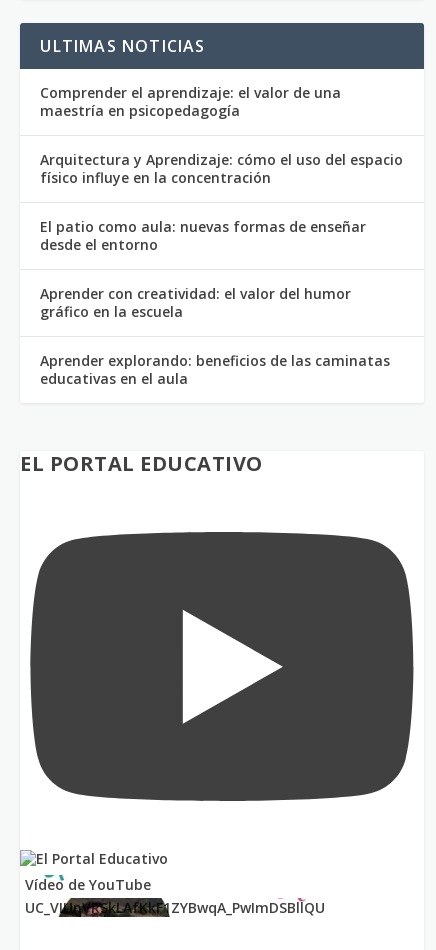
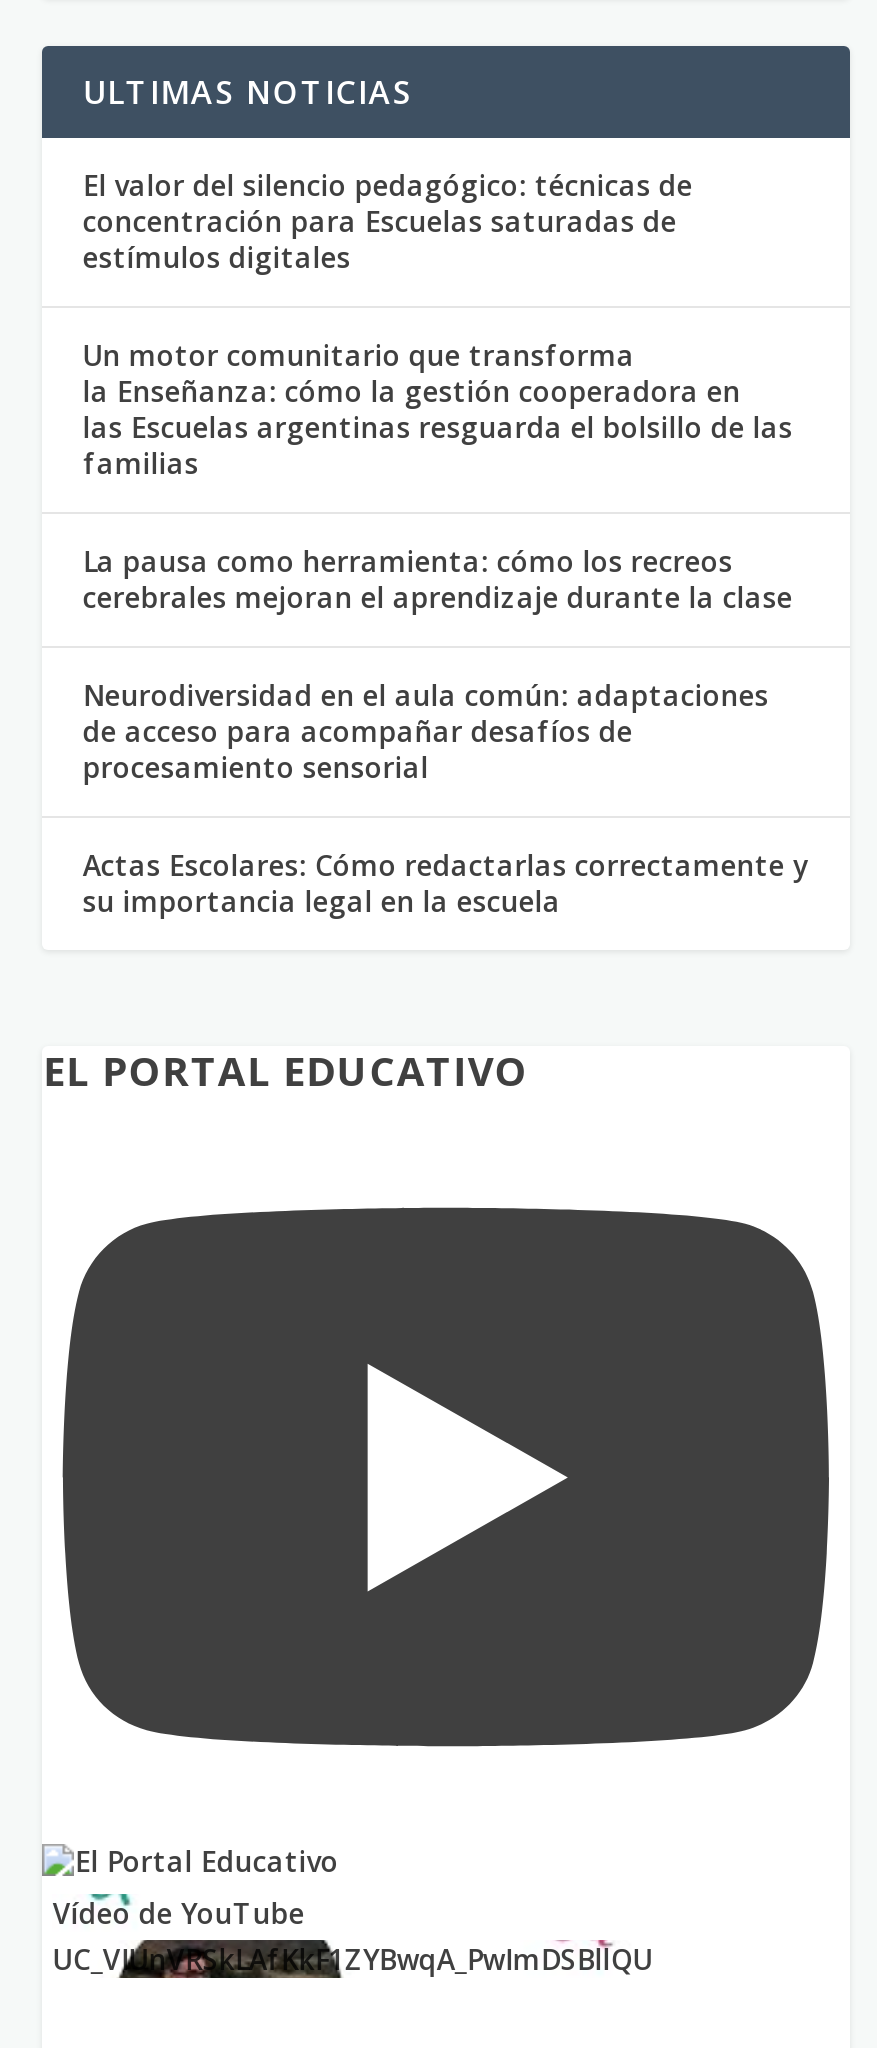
[40,83,341,120] Comprender el aprendizaje: el valor de una | maestría en psicopedagogía -> [83,166,693,276] El valor del silencio pedagógico: técnicas de | concentración para Escuelas saturadas de | estímulos digitales
[40,150,403,187] Arquitectura y Aprendizaje: cómo el uso del espacio | físico influye en la concentración -> [83,336,793,482] Un motor comunitario que transforma | la Enseñanza: cómo la gestión cooperadora en | las Escuelas argentinas resguarda el bolsillo de las | familias
[40,217,366,254] El patio como aula: nuevas formas de enseñar | desde el entorno -> [83,542,793,616] La pausa como herramienta: cómo los recreos | cerebrales mejoran el aprendizaje durante la clase
[40,284,351,321] Aprender con creatividad: el valor del humor | gráfico en la escuela -> [83,676,769,786] Neurodiversidad en el aula común: adaptaciones | de acceso para acompañar desafíos de | procesamiento sensorial
[40,351,390,388] Aprender explorando: beneficios de las caminatas | educativas en el aula -> [83,846,809,920] Actas Escolares: Cómo redactarlas correctamente y | su importancia legal en la escuela

